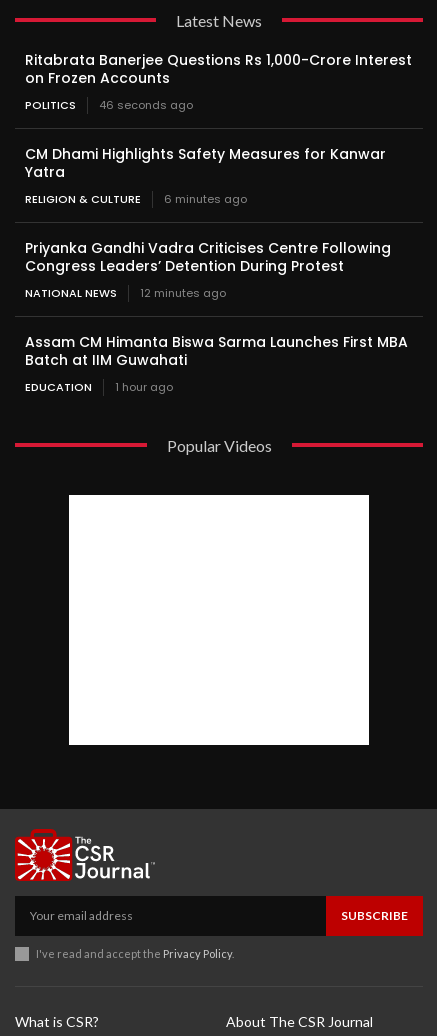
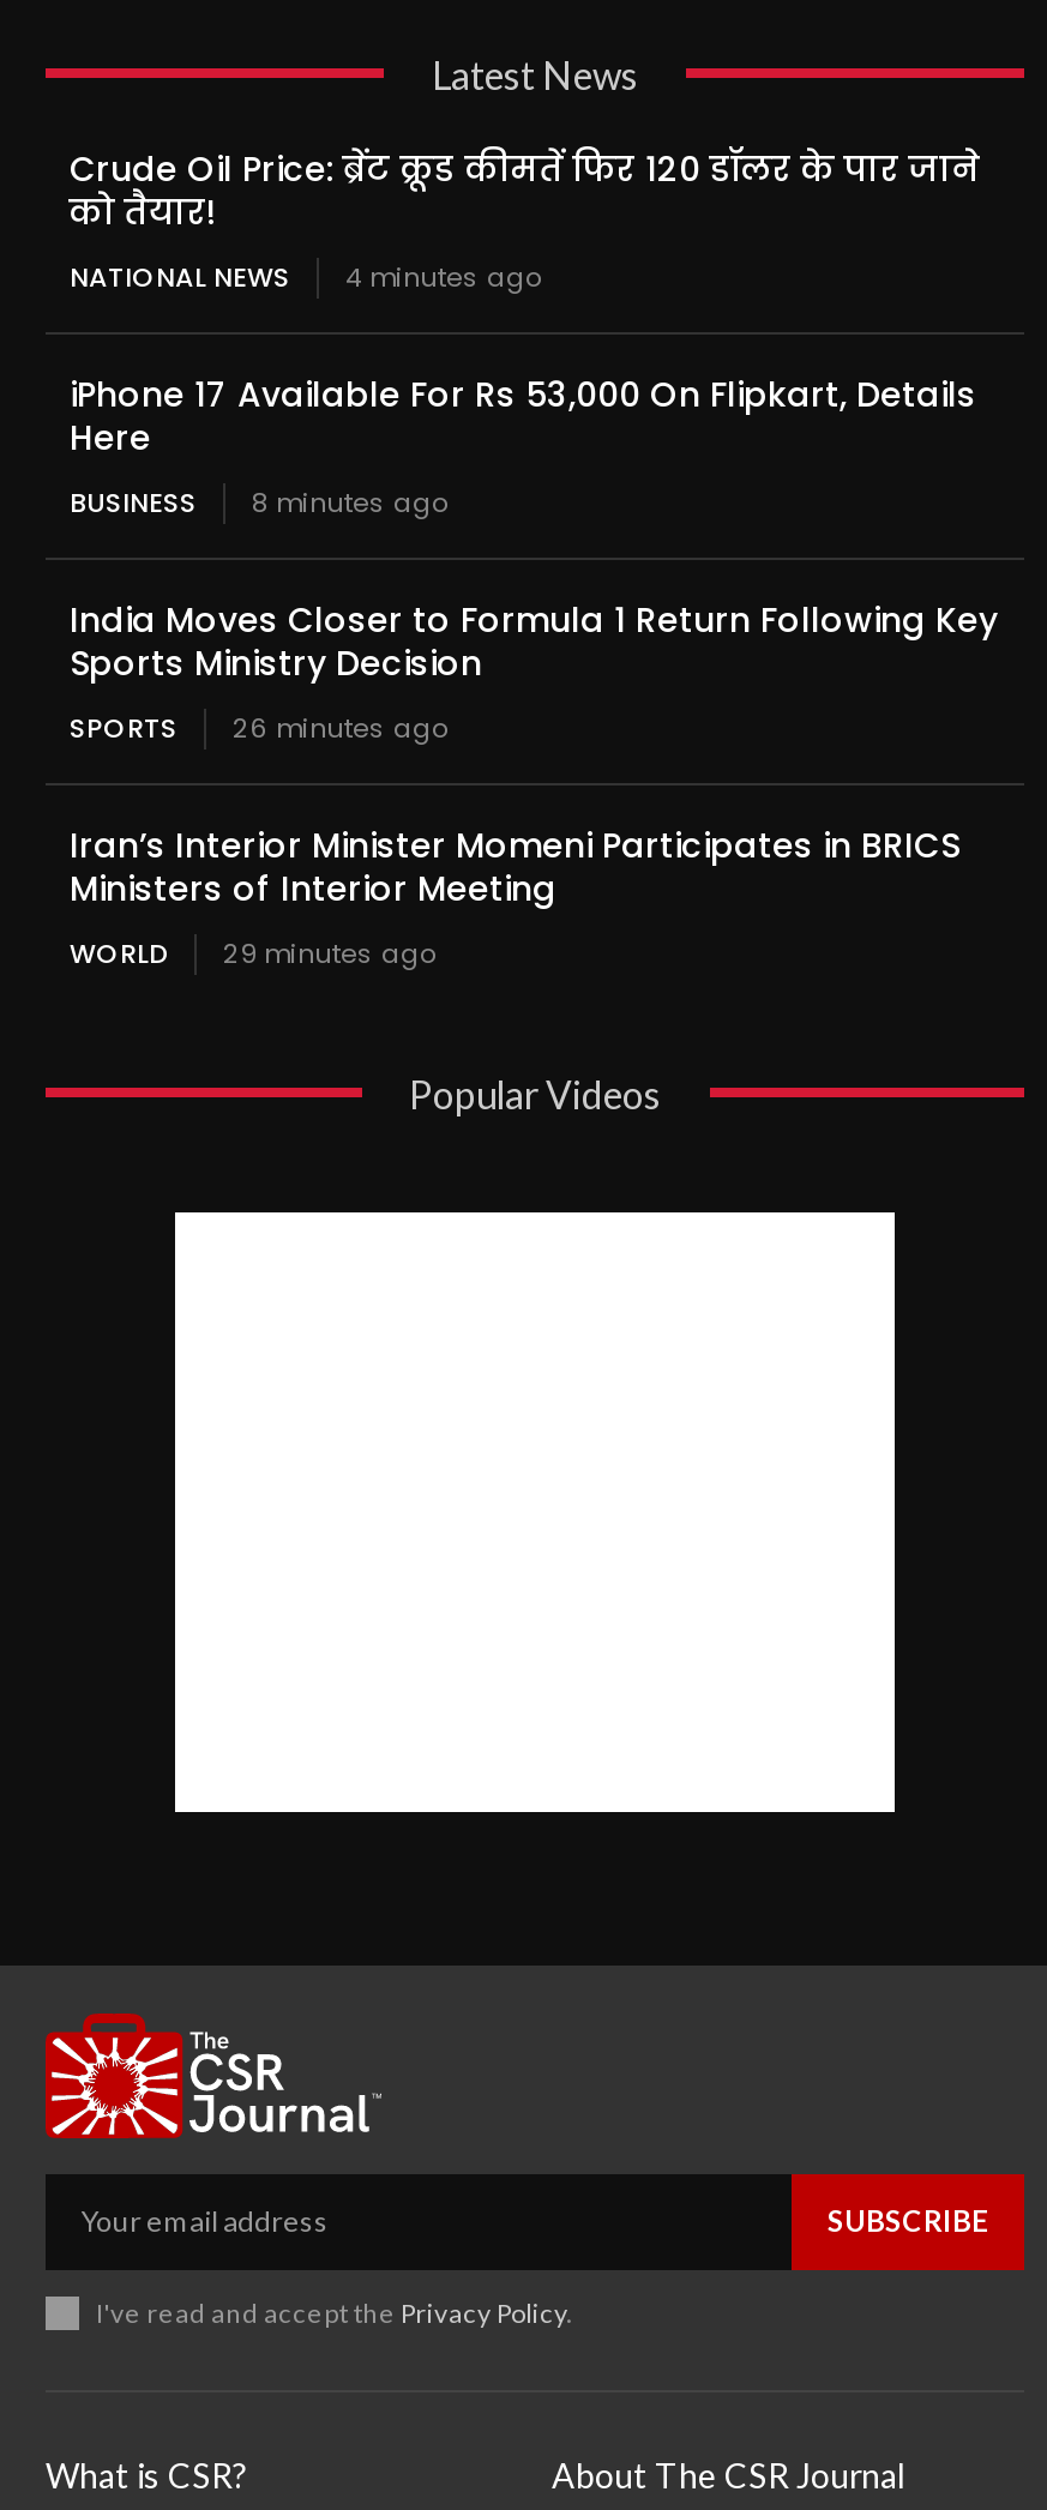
[25,50,412,276] Ritabrata Banerjee Questions Rs 1,000-Crore Interest | on Frozen Accounts | POLITICS | 46 seconds ago | CM Dhami Highlights Safety Measures for Kanwar | Yatra | RELIGION & CULTURE | 6 minutes ago | Priyanka Gandhi Vadra Criticises Centre Following | Congress Leaders’ Detention During Protest -> [70,144,981,235] Crude Oil Price: ब्रेंट क्रूड कीमतें फिर 120 डॉलर के पार जाने | को तैयार!
[25,285,408,395] 12 minutes ago | Assam CM Himanta Biswa Sarma Launches First MBA | Batch at IIM Guwahati | EDUCATION | 1 hour ago -> [70,257,998,972] 4 minutes ago | iPhone 17 Available For Rs 53,000 On Flipkart, Details | Here | BUSINESS | 8 minutes ago | India Moves Closer to Formula 1 Return Following Key | Sports Ministry Decision | SPORTS | 26 minutes ago | Iran’s Interior Minister Momeni Participates in BRICS | Ministers of Interior Meeting | WORLD | 29 minutes ago
moved [25,285,117,301] -> [70,257,290,295]: NATIONAL NEWS

